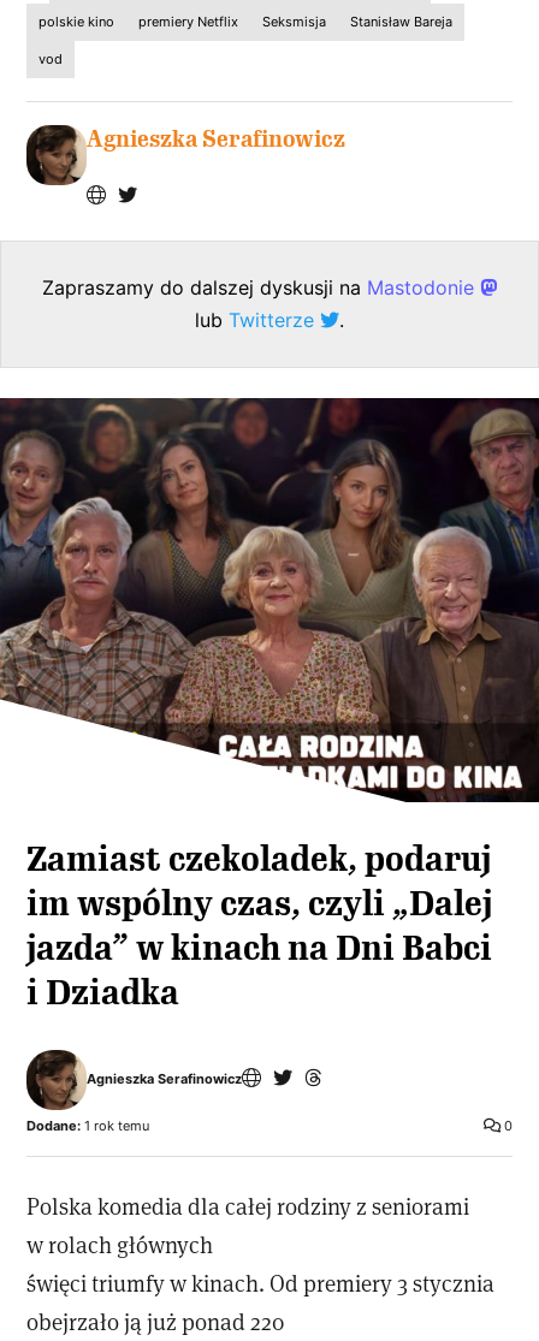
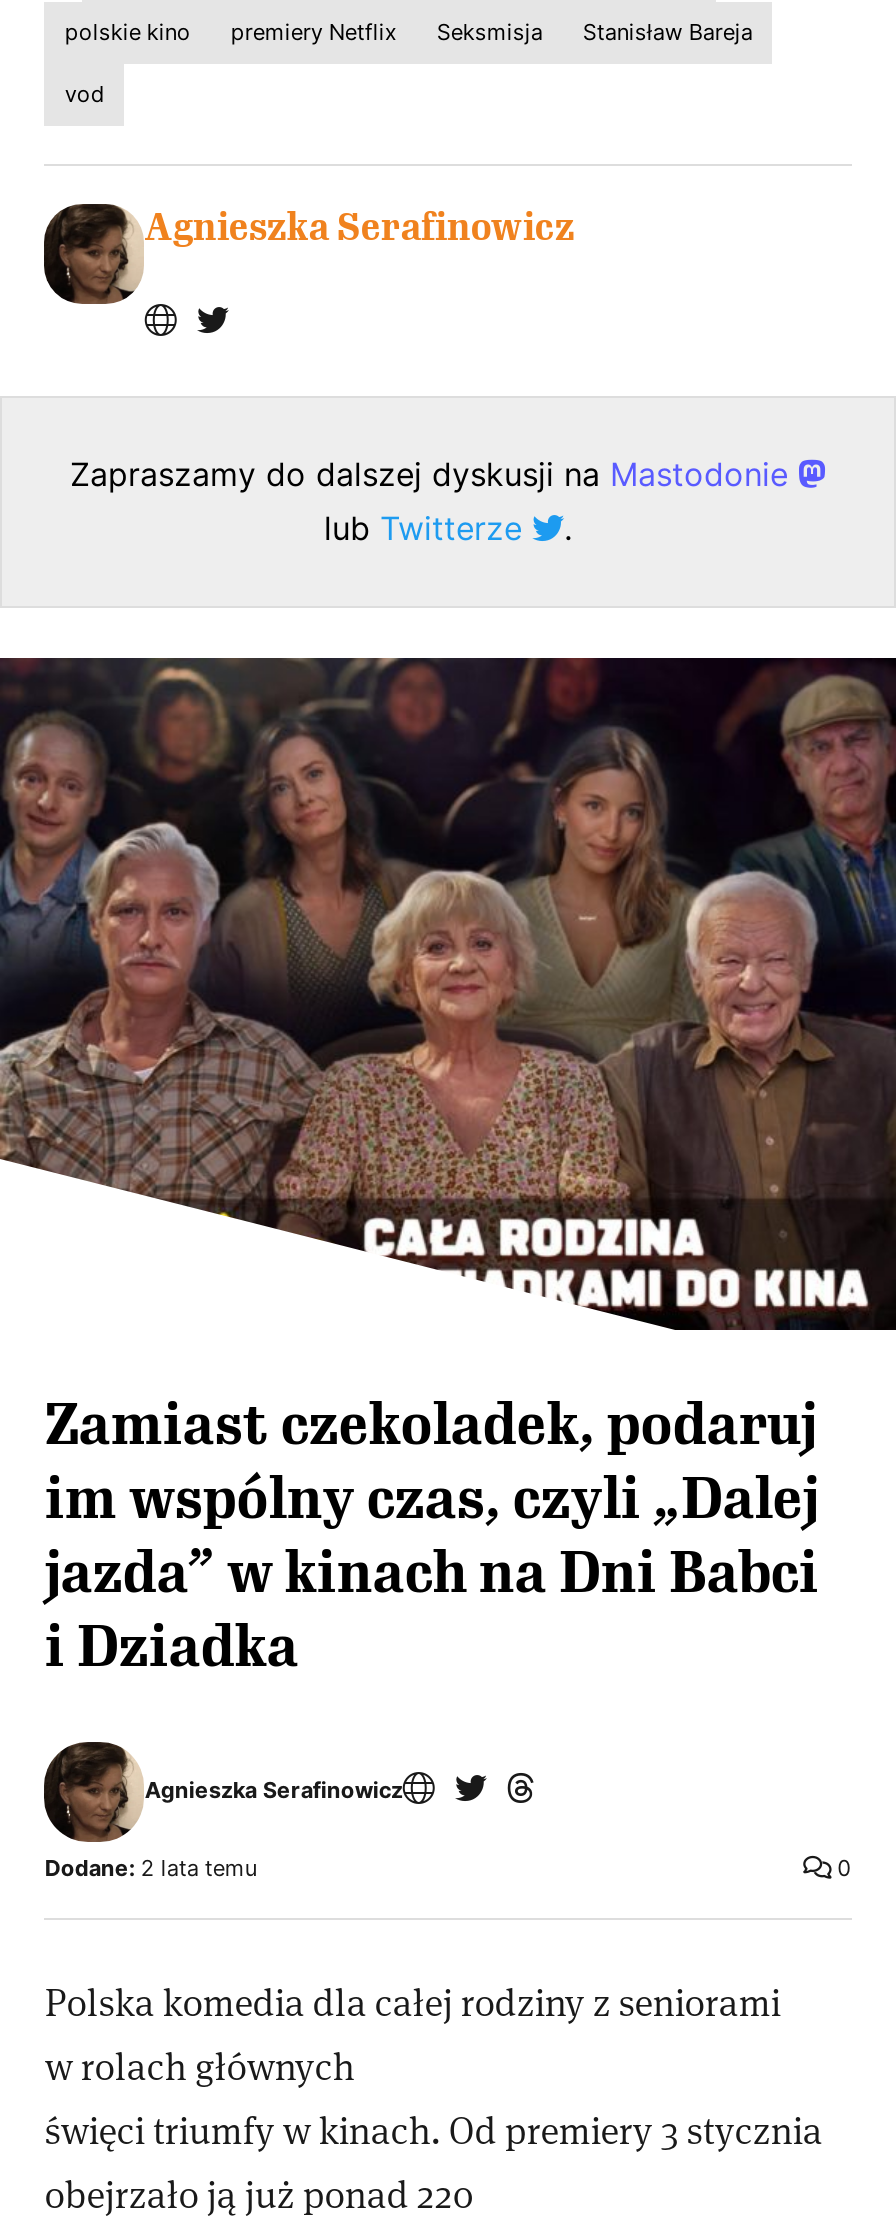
[27,1117,150,1134] Dodane: 1 rok temu -> [45,1854,257,1882] Dodane: 2 lata temu

